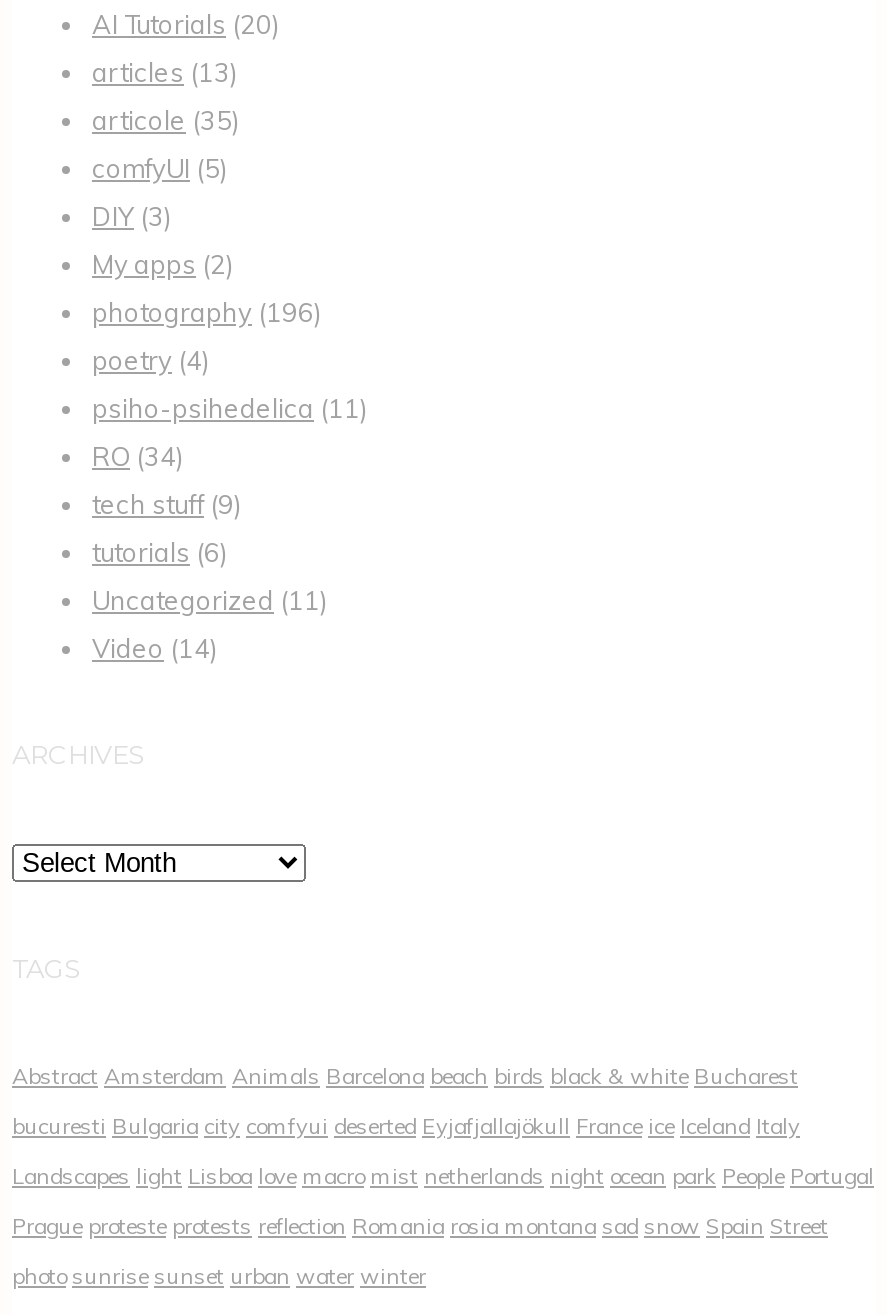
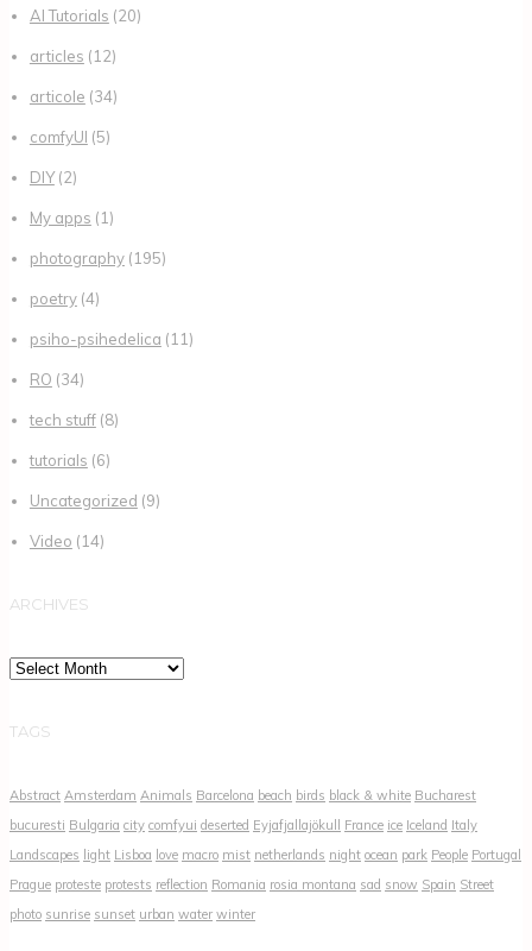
[92,56,238,88] articles (13) -> [30,46,116,66] articles (12)
[92,104,240,136] articole (35) -> [30,87,117,106] articole (34)
[92,200,172,232] DIY (3) -> [30,168,77,187] DIY (2)
[92,248,234,280] My apps (2) -> [30,208,114,227] My apps (1)
[92,296,322,328] photography (196) -> [30,249,166,268] photography (195)
[92,488,242,520] tech stuff (9) -> [30,410,119,429] tech stuff (8)
[92,584,328,616] Uncategorized (11) -> [30,491,160,510] Uncategorized (9)

